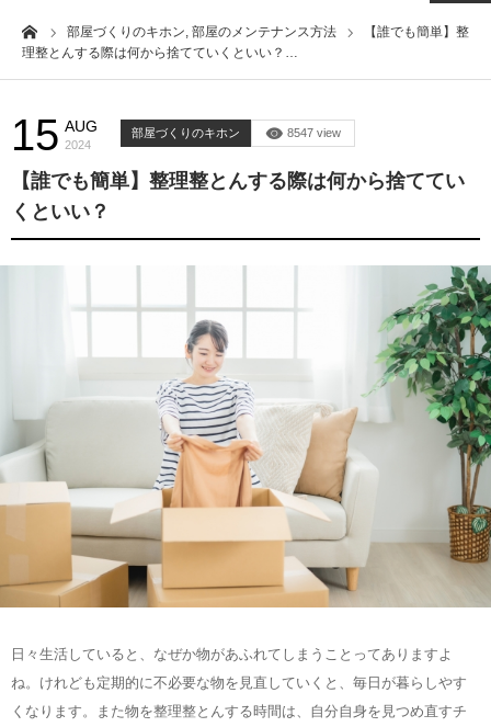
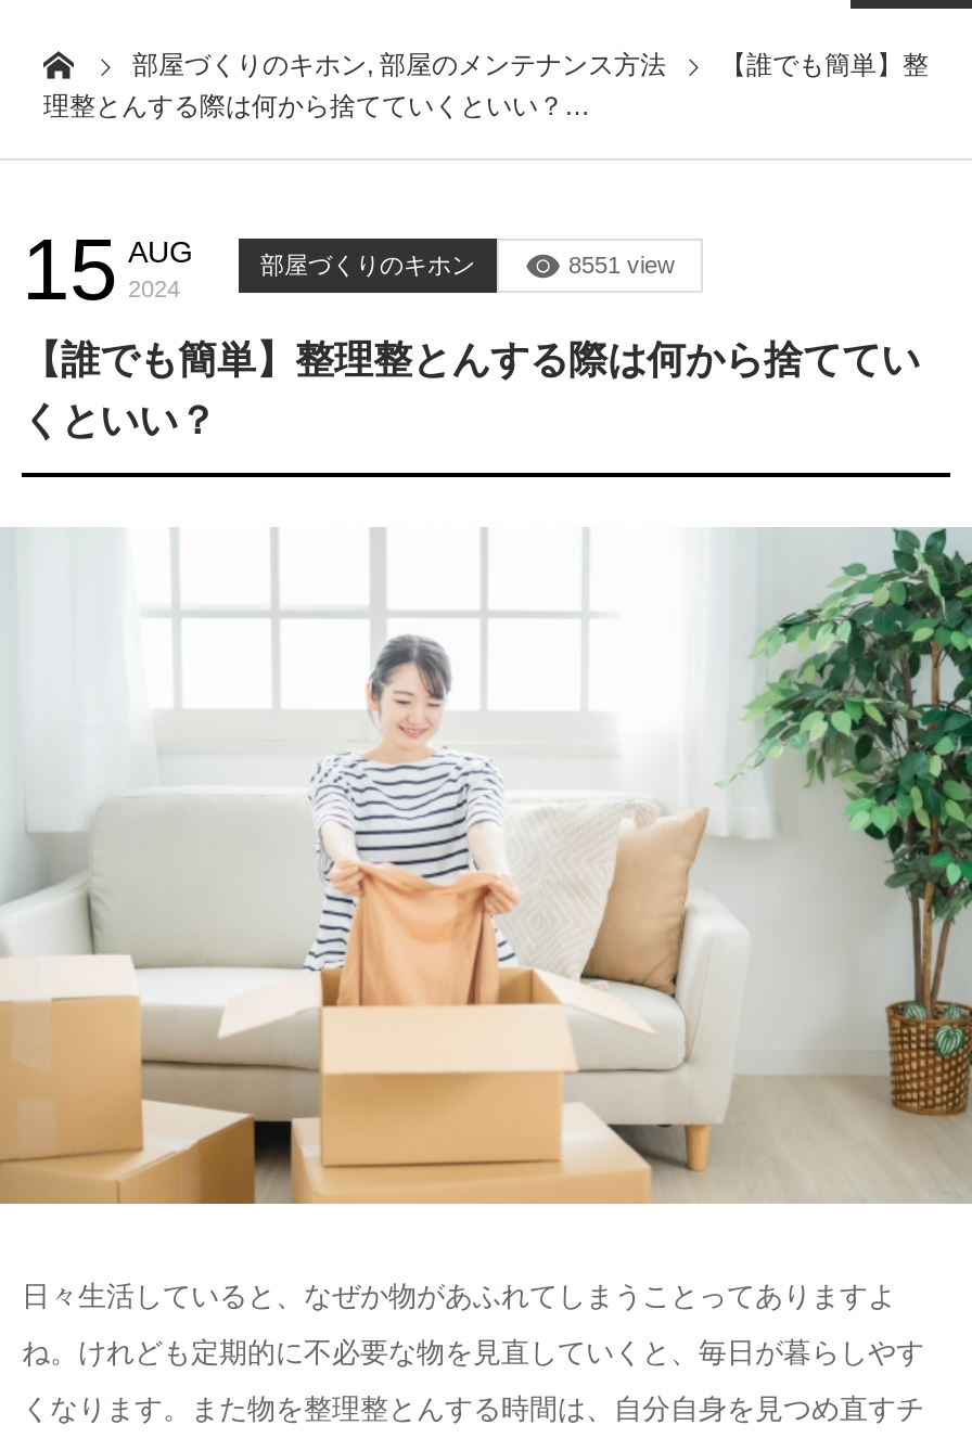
[287,126,341,139] 8547 view -> [568,252,675,278] 8551 view

